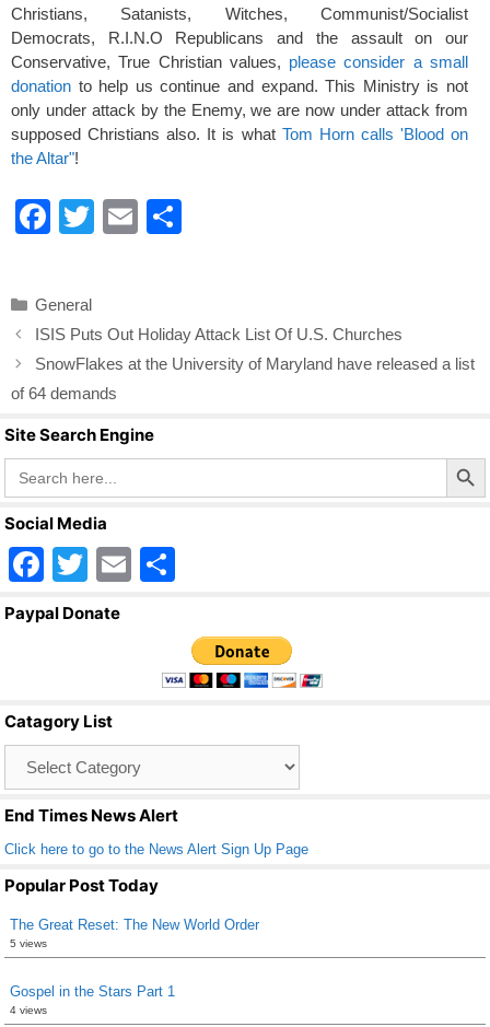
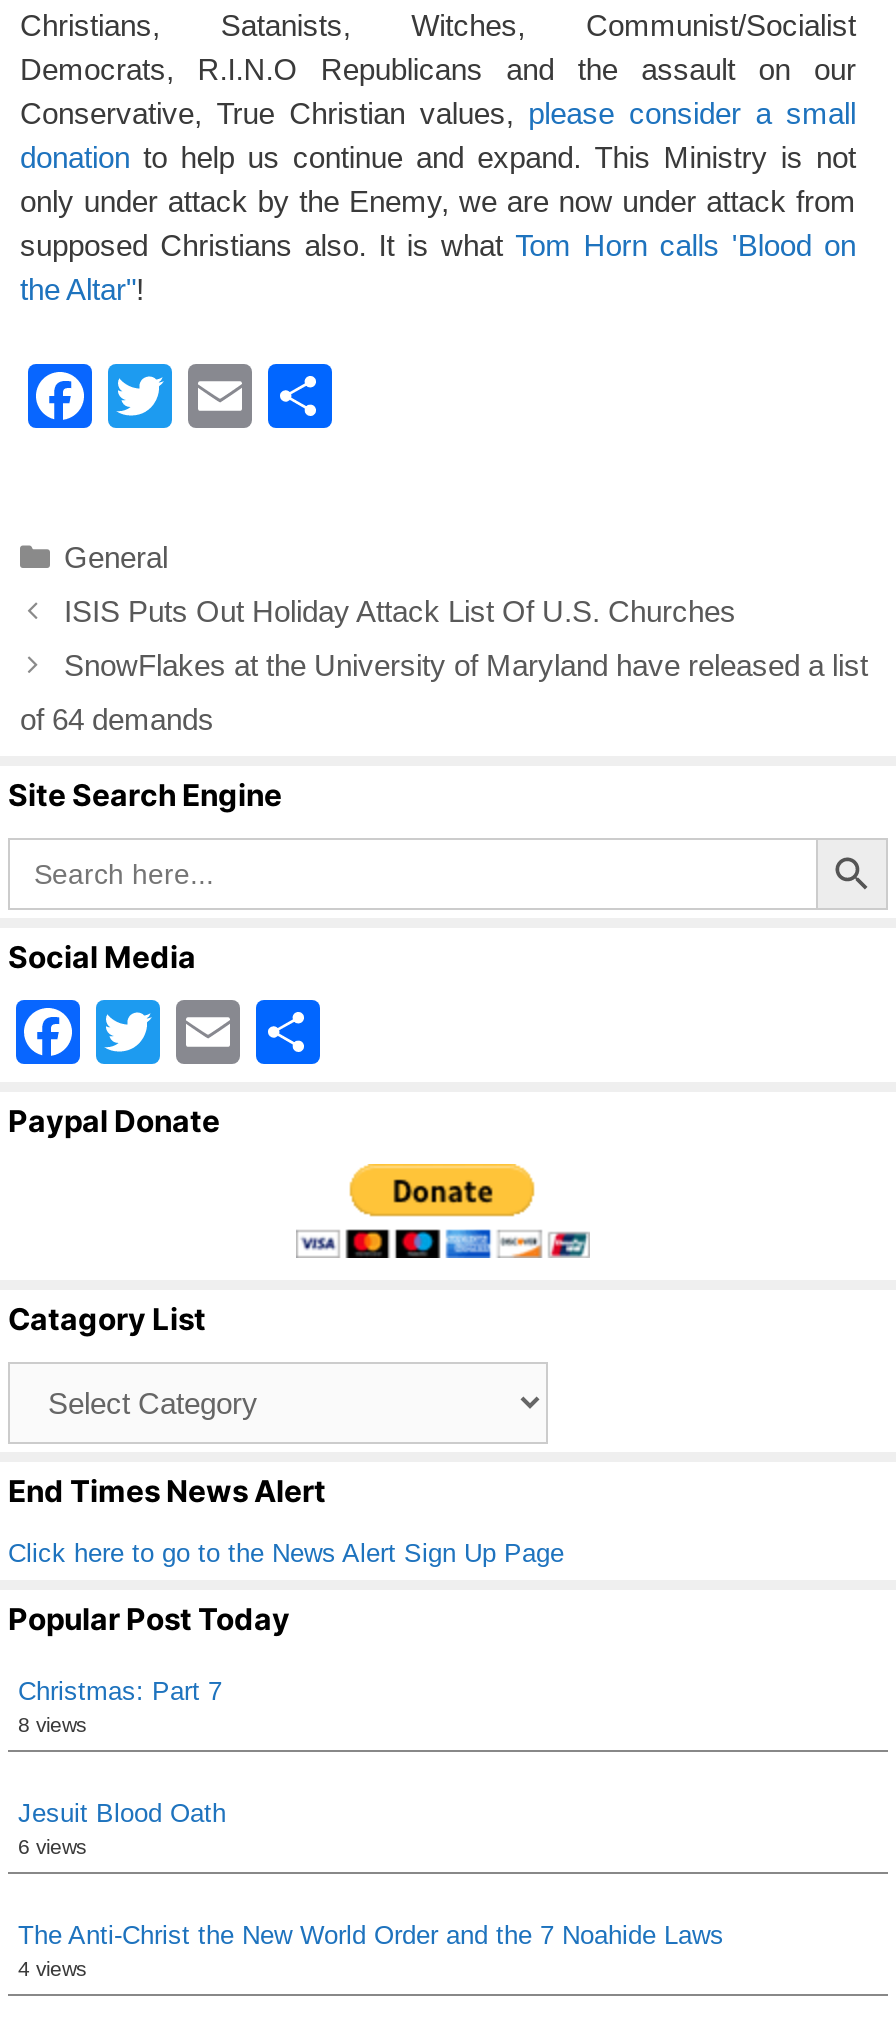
[10,917,259,1000] The Great Reset: The New World Order | 5 views | Gospel in the Stars Part 1 -> [18,1676,724,1950] Christmas: Part 7 | 8 views | Jesuit Blood Oath | 6 views | The Anti-Christ the New World Order and the 7 Noahide Laws

